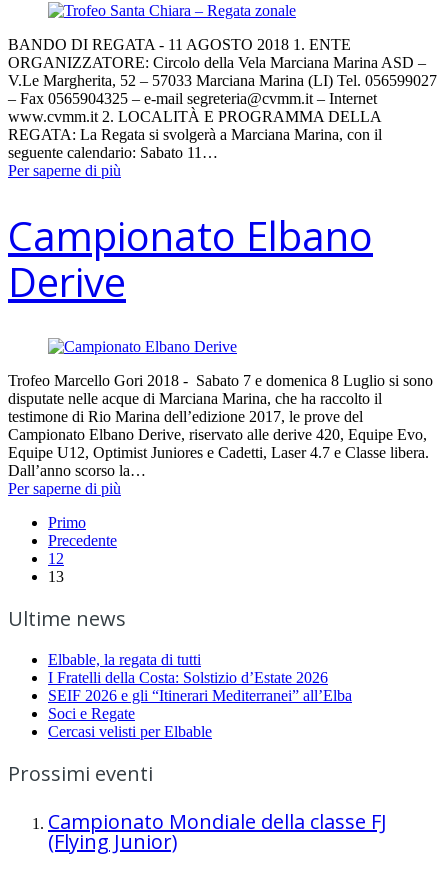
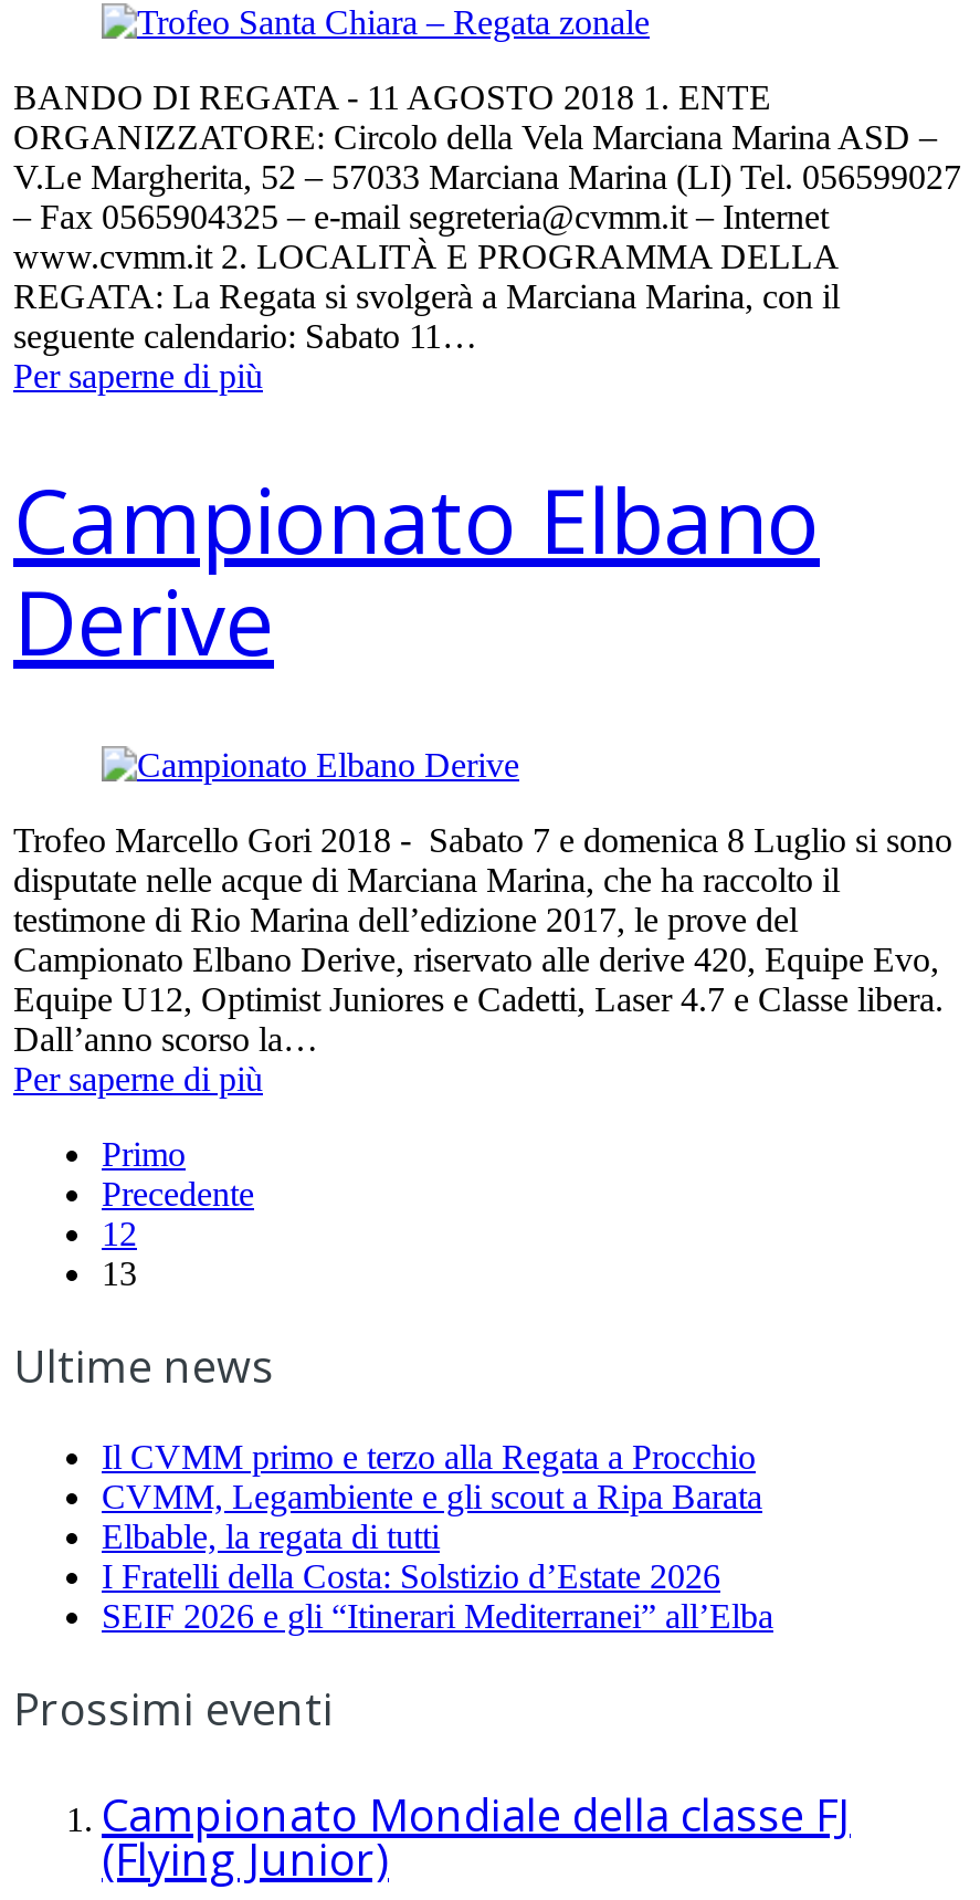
none -> [102,1438,762,1515] Il CVMM primo e terzo alla Regata a Procchio | CVMM, Legambiente e gli scout a Ripa Barata
moved [48,651,352,704] -> [102,1517,773,1635]: Elbable, la regata di tutti | I Fratelli della Costa: Solstizio d’Estate 2026 | SEIF 2026 e gli “Itinerari Mediterranei” all’Elba
[48,705,212,740] Soci e Regate | Cercasi velisti per Elbable -> none

